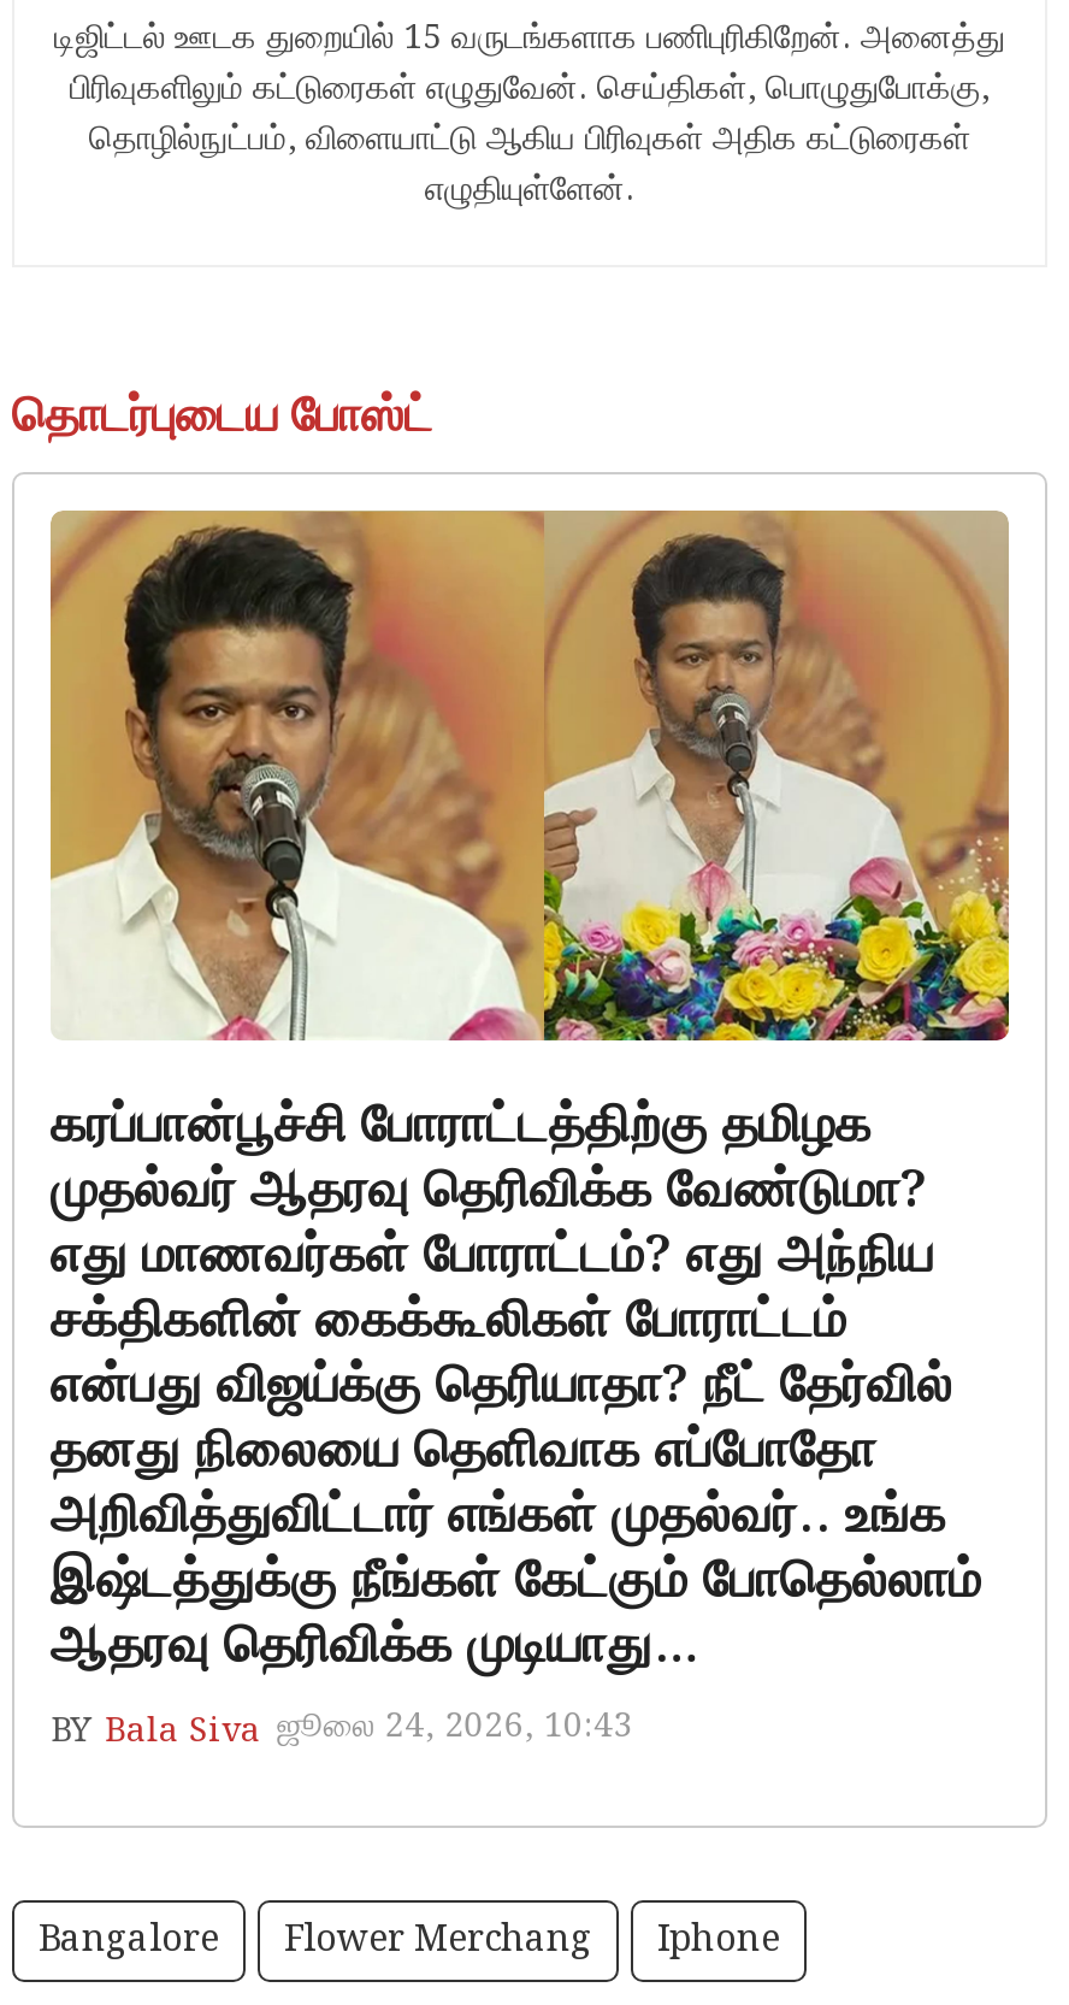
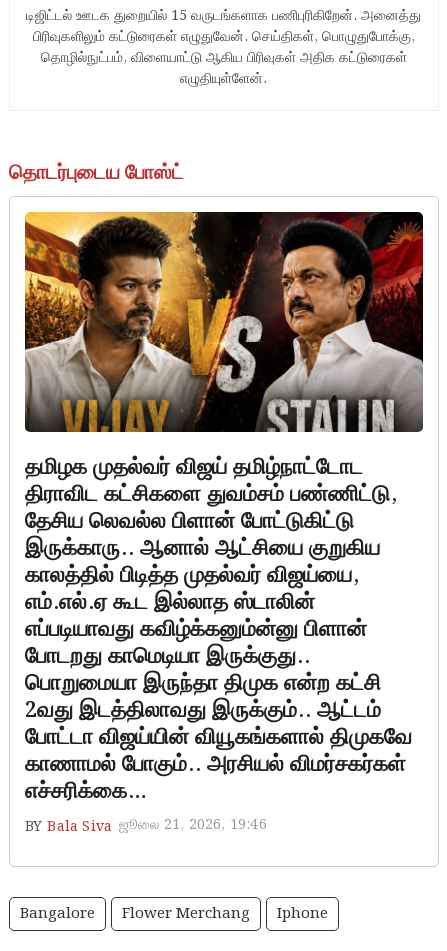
[48,508,1011,1758] [image] | கரப்பான்பூச்சி போராட்டத்திற்கு தமிழக | முதல்வர் ஆதரவு தெரிவிக்க வேண்டுமா? | எது மாணவர்கள் போராட்டம்? எது அந்நிய | சக்திகளின் கைக்கூலிகள் போராட்டம் | என்பது விஜய்க்கு தெரியாதா? நீட் தேர்வில் | தனது நிலையை தெளிவாக எப்போதோ | அறிவித்துவிட்டார் எங்கள் முதல்வர்.. உங்க | இஷ்டத்துக்கு நீங்கள் கேட்கும் போதெல்லாம் | ஆதரவு தெரிவிக்க முடியாது… | BY Bala Siva ஜூலை 24, 2026, 10:43 -> [24,211,424,838] [image] | தமிழக முதல்வர் விஜய் தமிழ்நாட்டோட | திராவிட கட்சிகளை துவம்சம் பண்ணிட்டு, | தேசிய லெவல்ல பிளான் போட்டுகிட்டு | இருக்காரு.. ஆனால் ஆட்சியை குறுகிய | காலத்தில் பிடித்த முதல்வர் விஜய்யை, | எம்.எல்.ஏ கூட இல்லாத ஸ்டாலின் | எப்படியாவது கவிழ்க்கனும்ன்னு பிளான் | போடறது காமெடியா இருக்குது.. | பொறுமையா இருந்தா திமுக என்ற கட்சி | 2வது இடத்திலாவது இருக்கும்.. ஆட்டம் | போட்டா விஜய்யின் வியூகங்களால் திமுகவே | காணாமல் போகும்.. அரசியல் விமர்சகர்கள் | எச்சரிக்கை… | BY Bala Siva ஜூலை 21, 2026, 19:46

